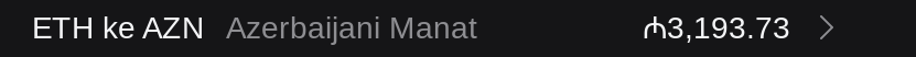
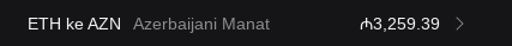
[643,9,790,45] ₼3,193.73 -> [360,14,440,33] ₼3,259.39

